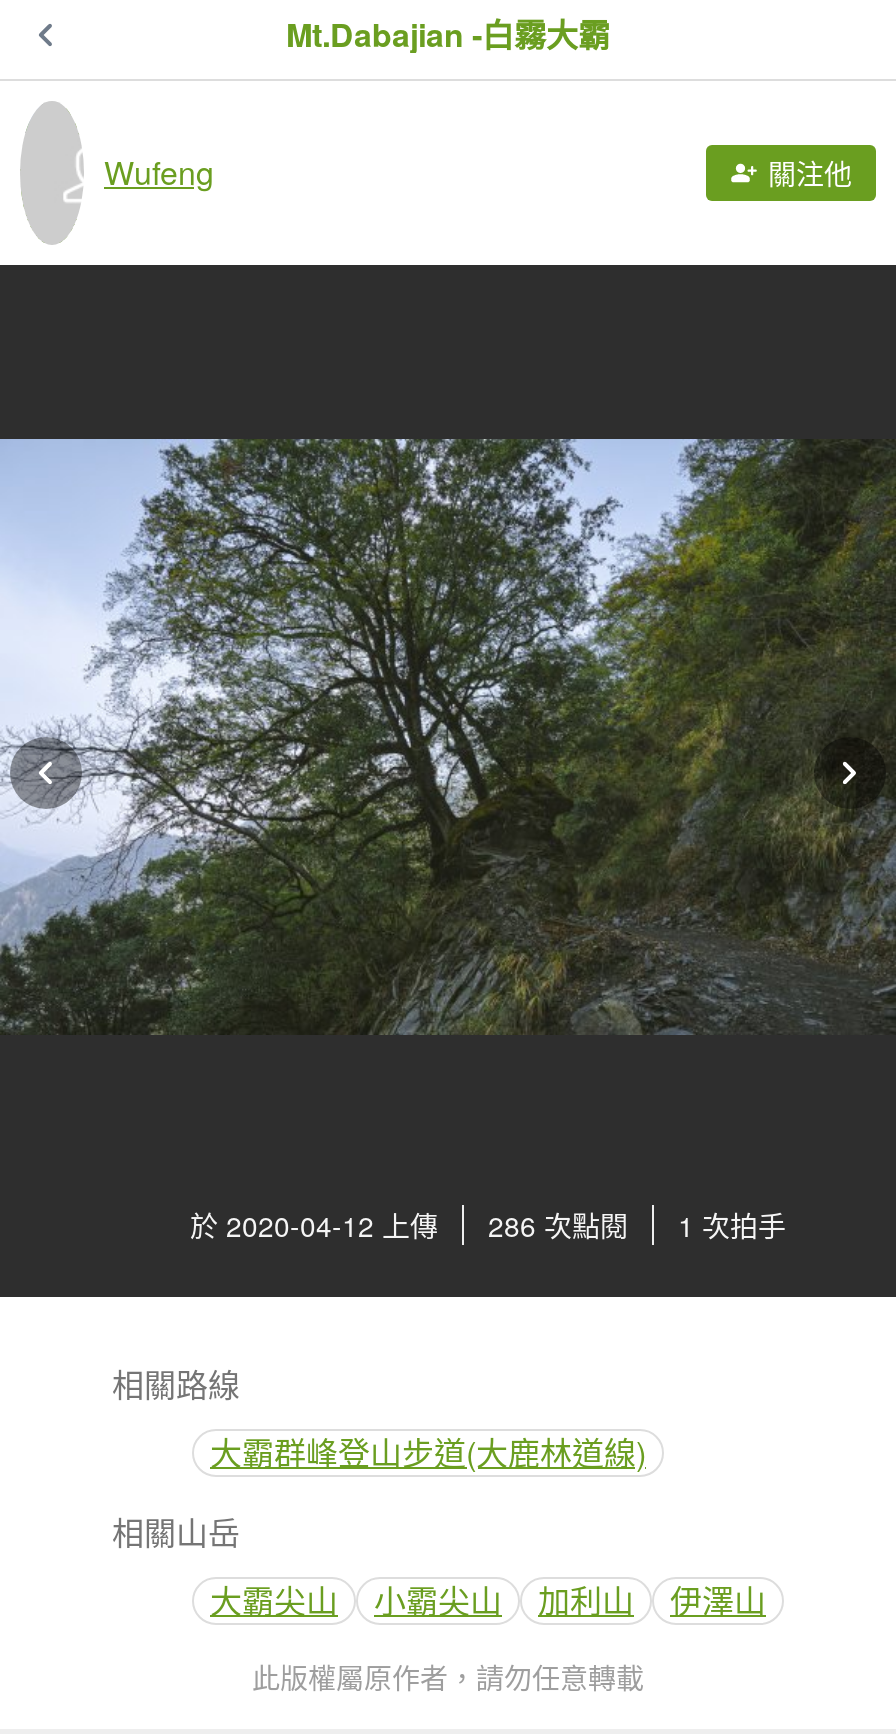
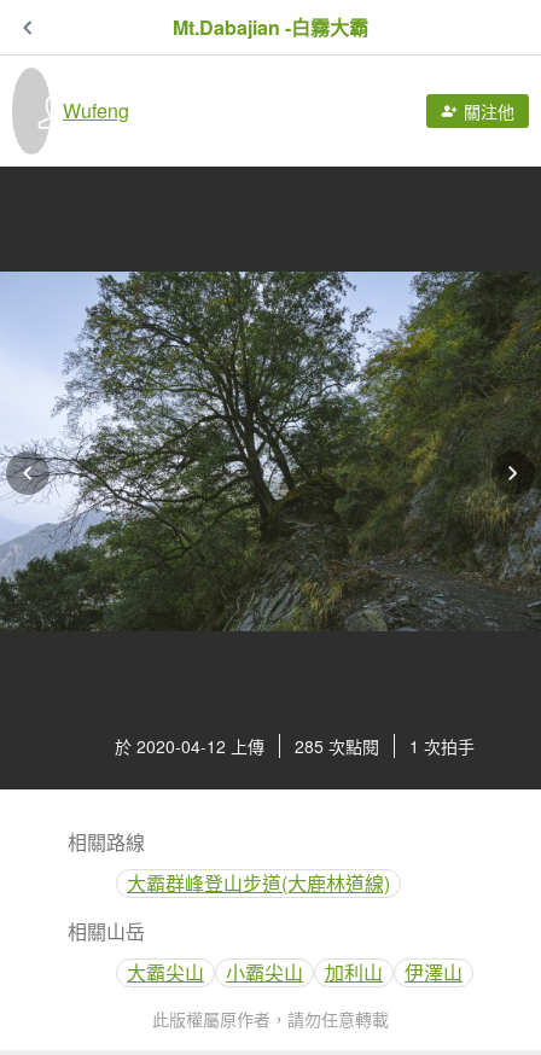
[190,1205,786,1245] 於 2020-04-12 上傳 286 次點閱 1 次拍手 -> [115,734,475,758] 於 2020-04-12 上傳 285 次點閱 1 次拍手

